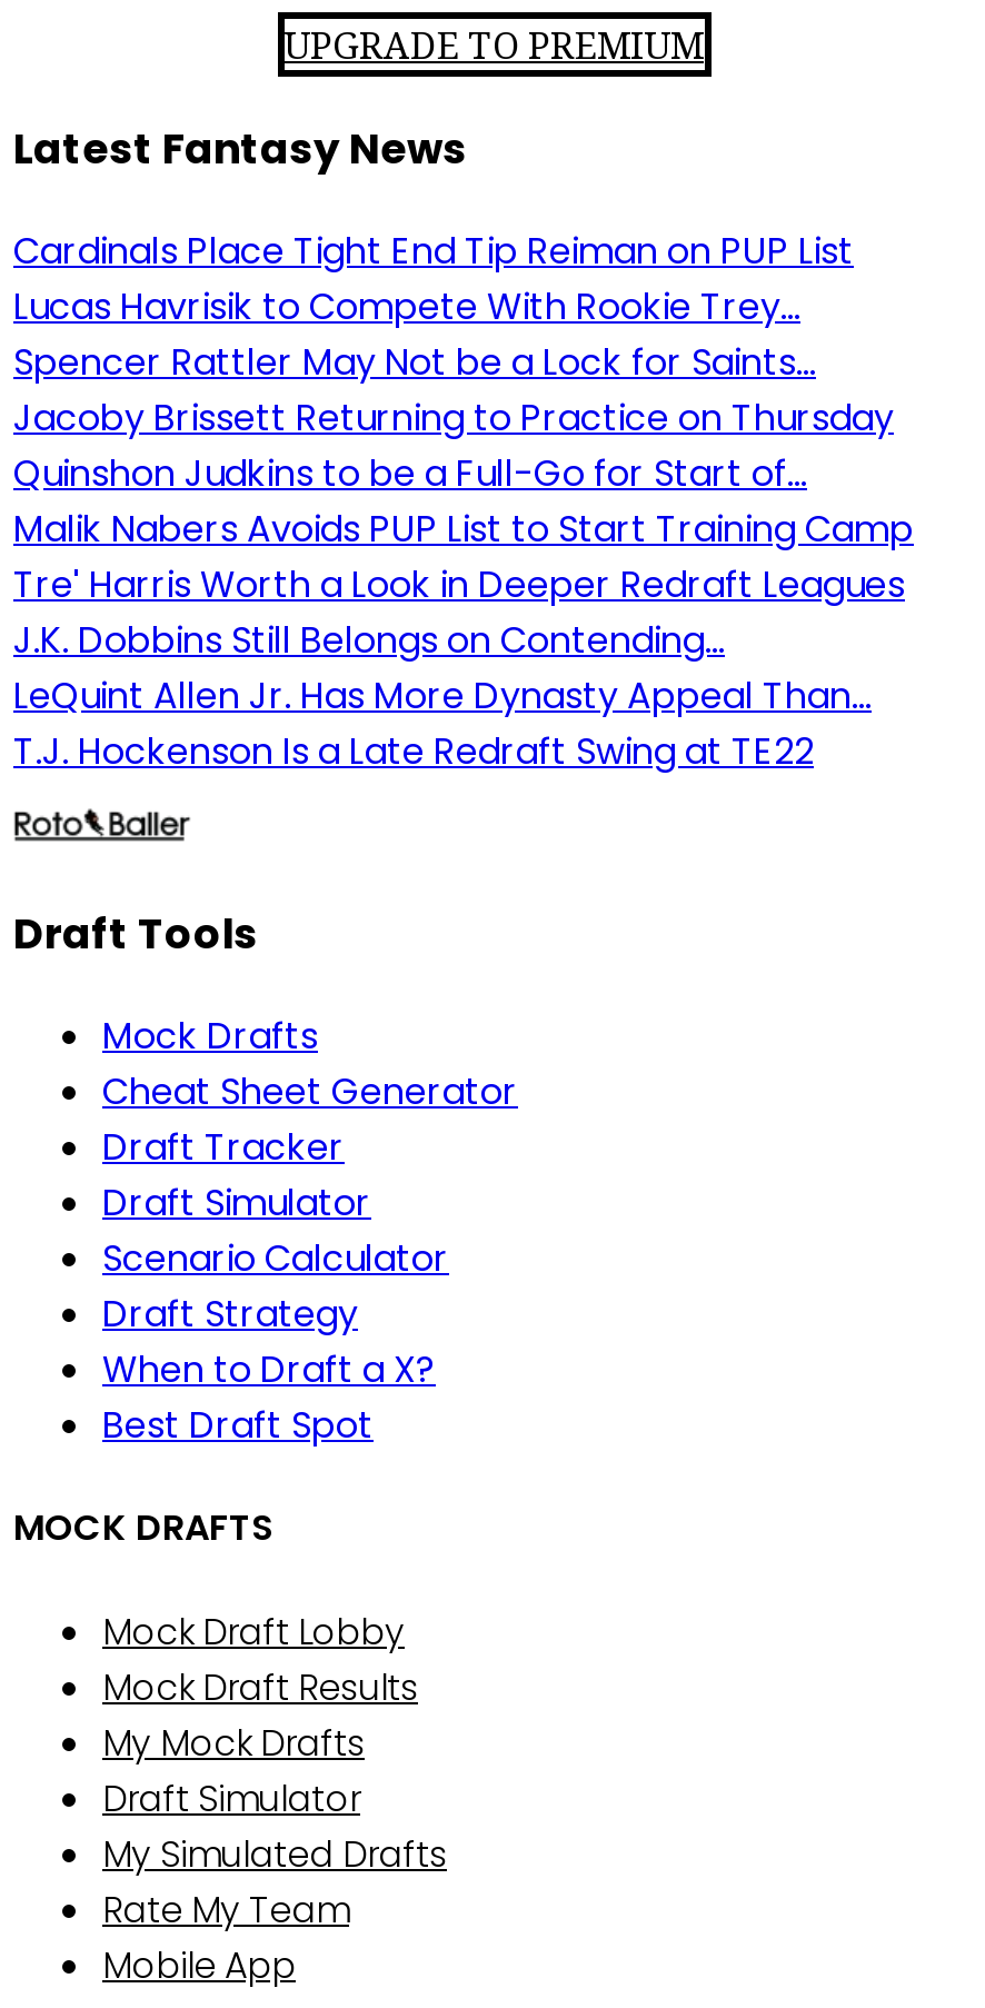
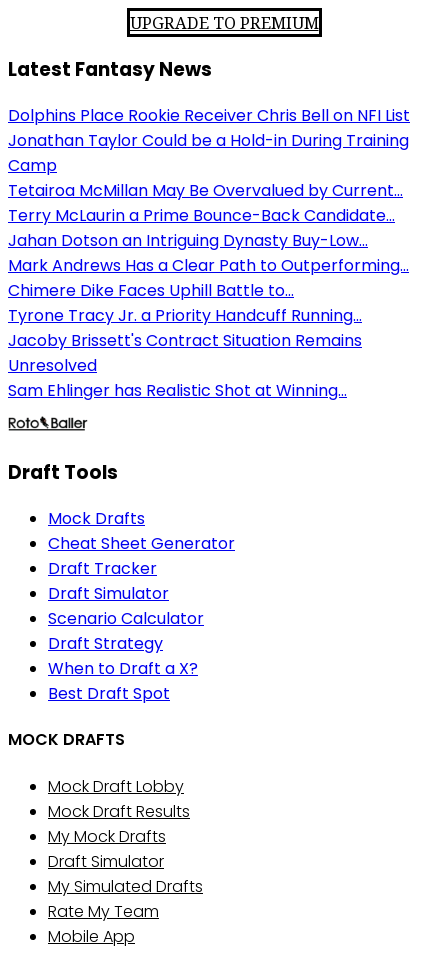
[13,225,914,777] Cardinals Place Tight End Tip Reiman on PUP List | Lucas Havrisik to Compete With Rookie Trey... | Spencer Rattler May Not be a Lock for Saints... | Jacoby Brissett Returning to Practice on Thursday | Quinshon Judkins to be a Full-Go for Start of... | Malik Nabers Avoids PUP List to Start Training Camp | Tre' Harris Worth a Look in Deeper Redraft Leagues | J.K. Dobbins Still Belongs on Contending... | LeQuint Allen Jr. Has More Dynasty Appeal Than... | T.J. Hockenson Is a Late Redraft Swing at TE22 -> [8,104,410,402] Dolphins Place Rookie Receiver Chris Bell on NFI List | Jonathan Taylor Could be a Hold-in During Training | Camp | Tetairoa McMillan May Be Overvalued by Current... | Terry McLaurin a Prime Bounce-Back Candidate... | Jahan Dotson an Intriguing Dynasty Buy-Low... | Mark Andrews Has a Clear Path to Outperforming... | Chimere Dike Faces Uphill Battle to... | Tyrone Tracy Jr. a Priority Handcuff Running... | Jacoby Brissett's Contract Situation Remains | Unresolved | Sam Ehlinger has Realistic Shot at Winning...

